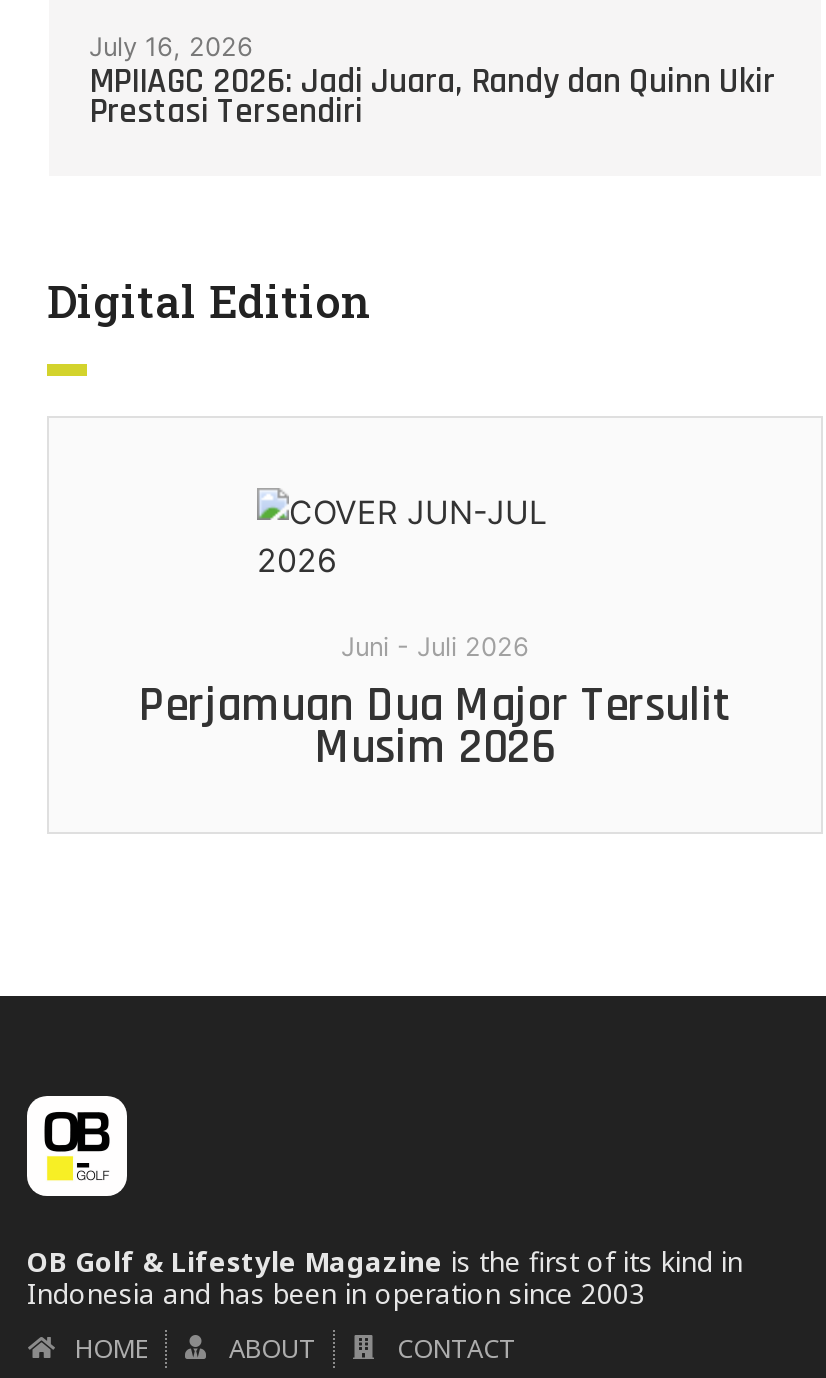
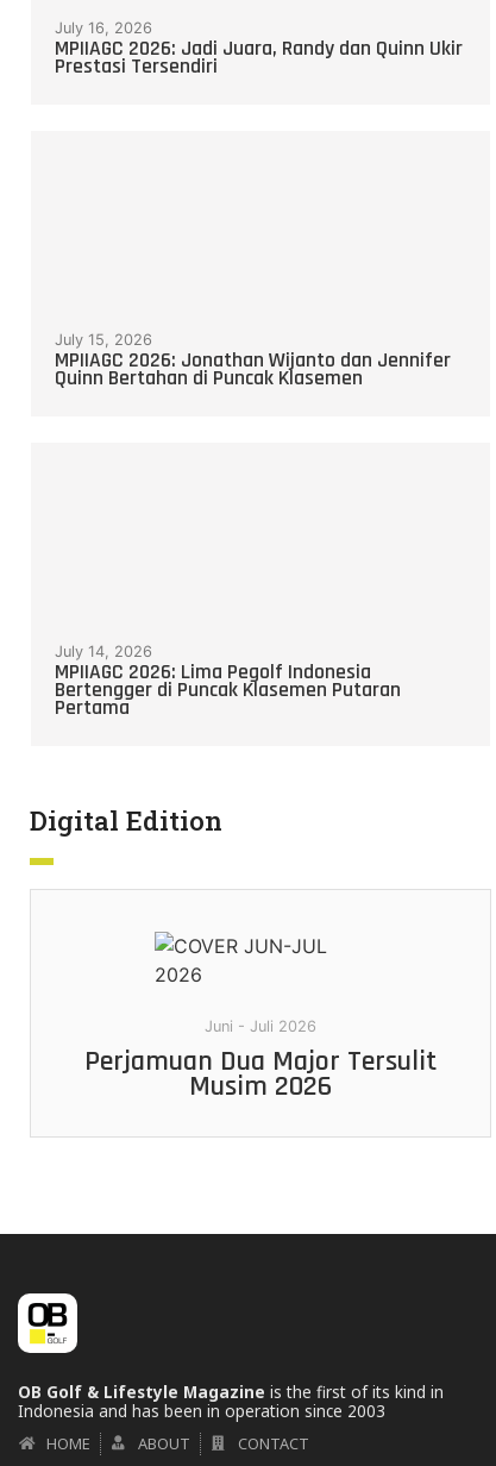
none -> [55,330,451,391] July 15, 2026 | MPIIAGC 2026: Jonathan Wijanto dan Jennifer | Quinn Bertahan di Puncak Klasemen
none -> [55,642,401,721] July 14, 2026 | MPIIAGC 2026: Lima Pegolf Indonesia | Bertengger di Puncak Klasemen Putaran | Pertama

